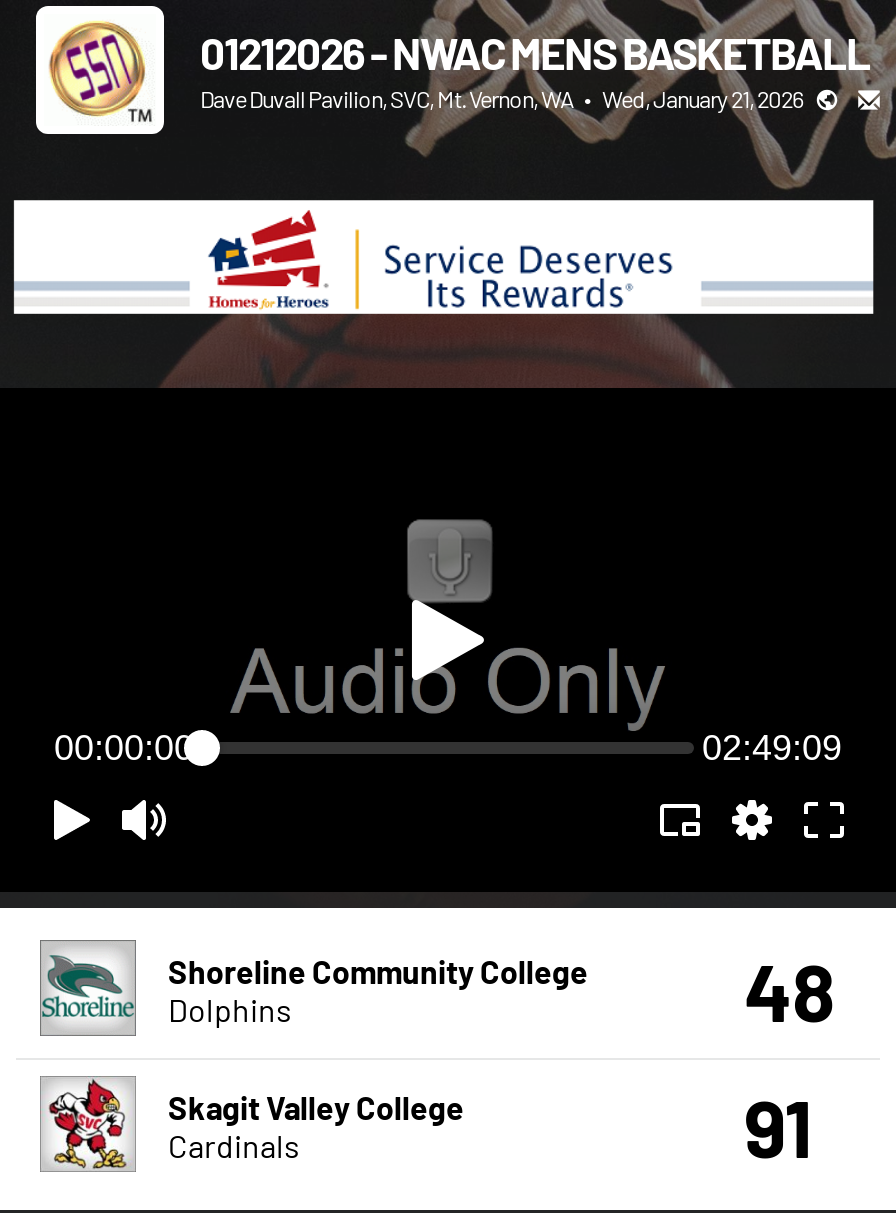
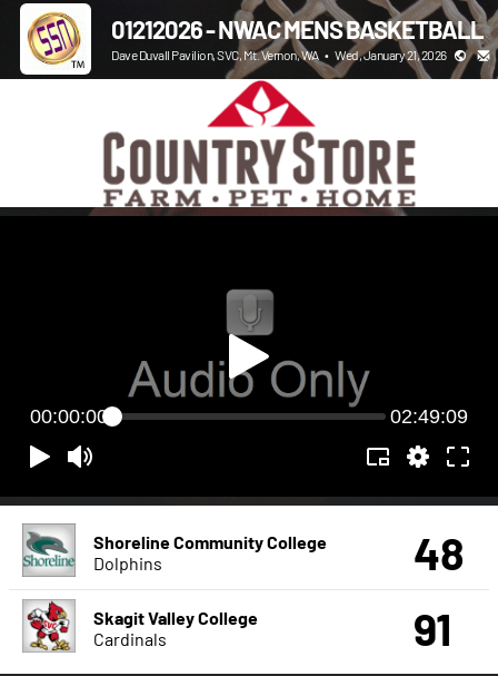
[6,140,890,372] [image] -> [3,78,495,208] [image]

